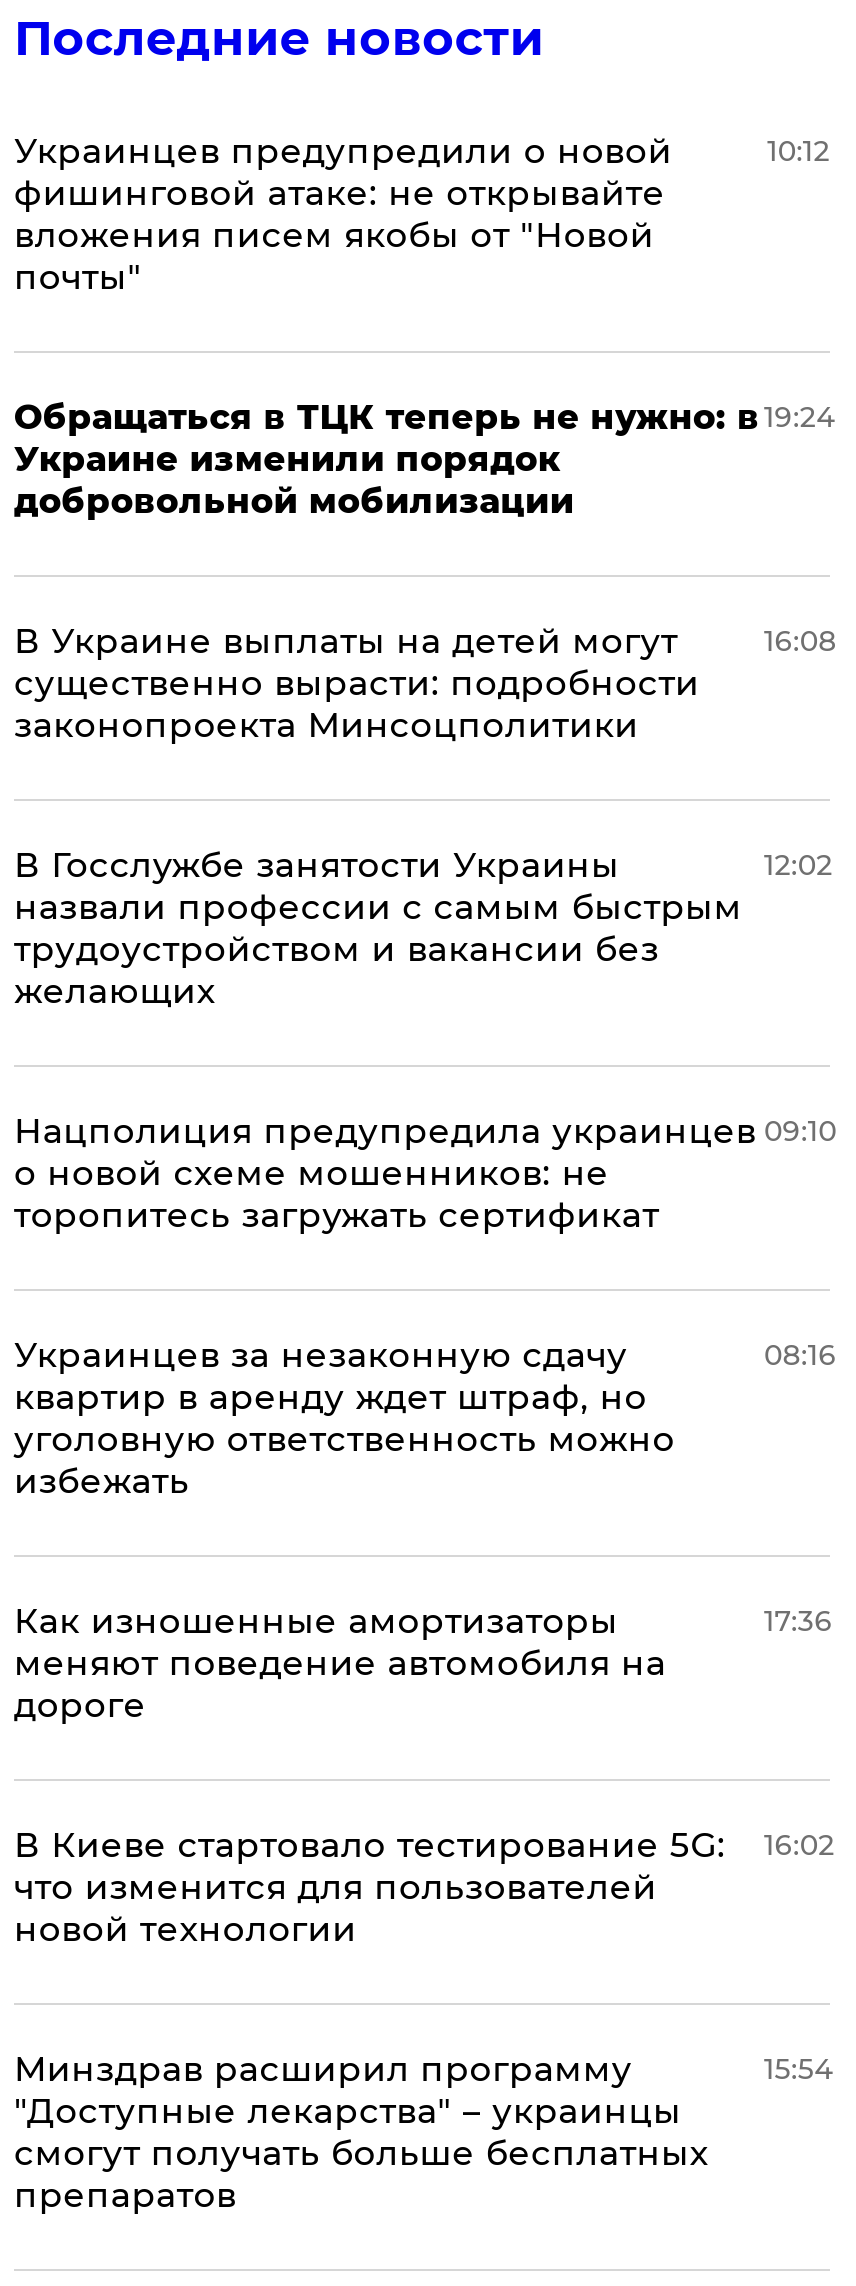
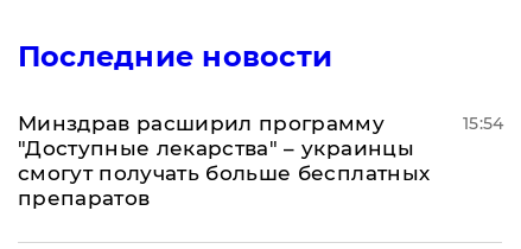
[14,131,672,297] Украинцев предупредили о новой | фишинговой атаке: не открывайте | вложения писем якобы от "Новой | почты" -> none
[767,133,830,169] 10:12 -> none
[14,397,760,521] Обращаться в ТЦК теперь не нужно: в | Украине изменили порядок | добровольной мобилизации -> none
[764,399,835,435] 19:24 -> none
[14,621,700,745] В Украине выплаты на детей могут | существенно вырасти: подробности | законопроекта Минсоцполитики -> none
[764,623,837,659] 16:08 -> none
[14,845,742,1011] В Госслужбе занятости Украины | назвали профессии с самым быстрым | трудоустройством и вакансии без | желающих -> none
[764,847,833,883] 12:02 -> none
[14,1111,756,1235] Нацполиция предупредила украинцев | о новой схеме мошенников: не | торопитесь загружать сертификат -> none
[764,1113,837,1149] 09:10 -> none
[14,1335,675,1501] Украинцев за незаконную сдачу | квартир в аренду ждет штраф, но | уголовную ответственность можно | избежать -> none
[764,1337,837,1373] 08:16 -> none
[14,1601,666,1725] Как изношенные амортизаторы | меняют поведение автомобиля на | дороге -> none
[764,1603,833,1639] 17:36 -> none
[14,1825,726,1949] В Киеве стартовало тестирование 5G: | что изменится для пользователей | новой технологии -> none
[764,1827,835,1863] 16:02 -> none

